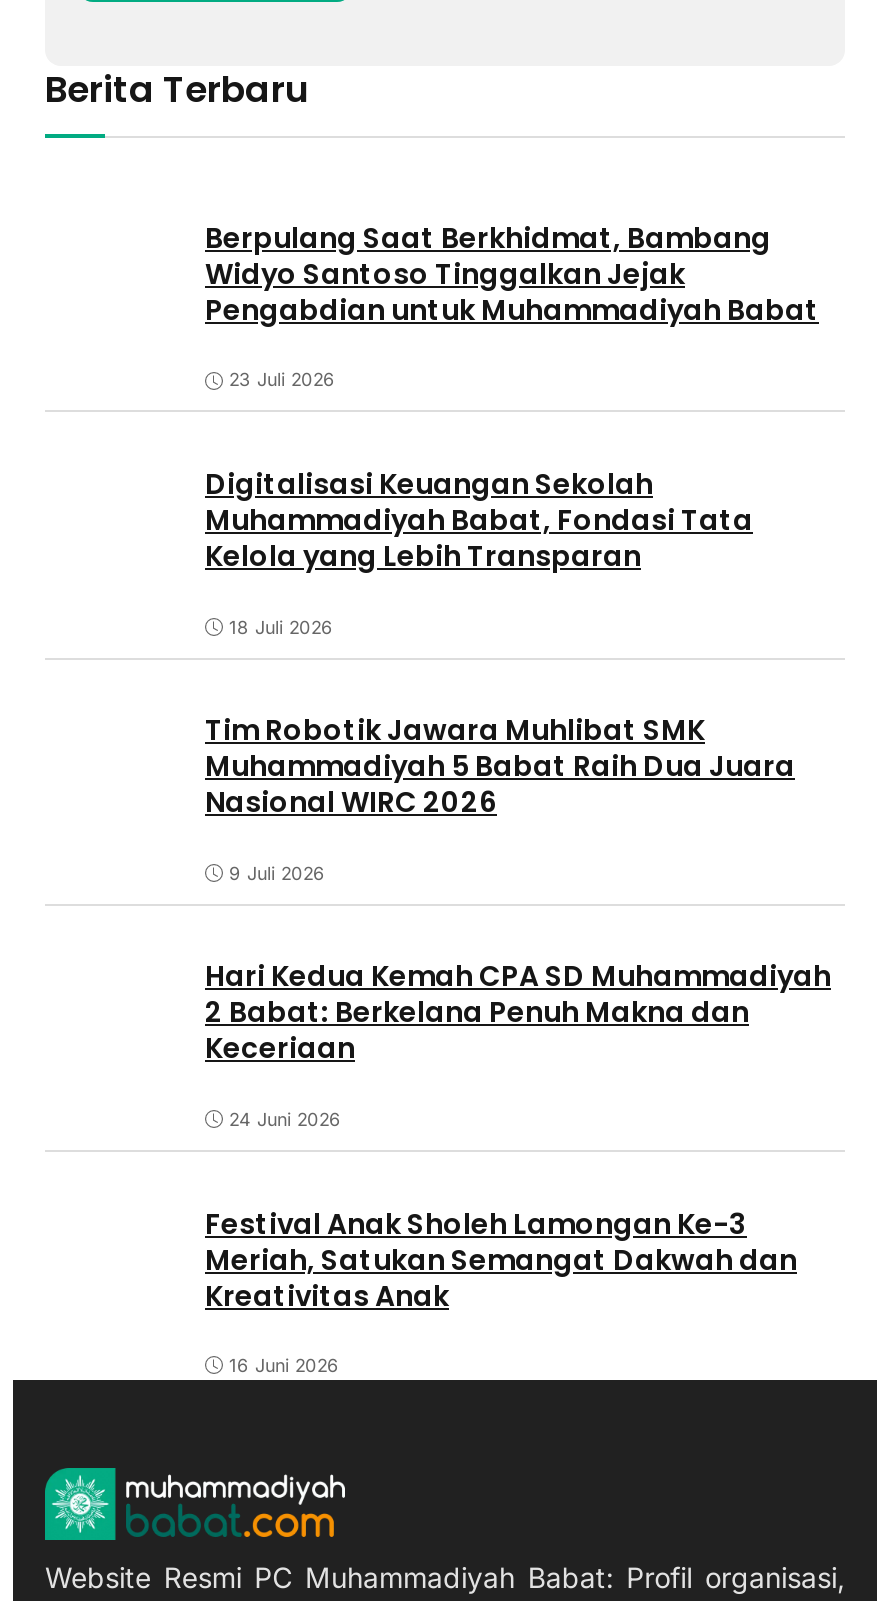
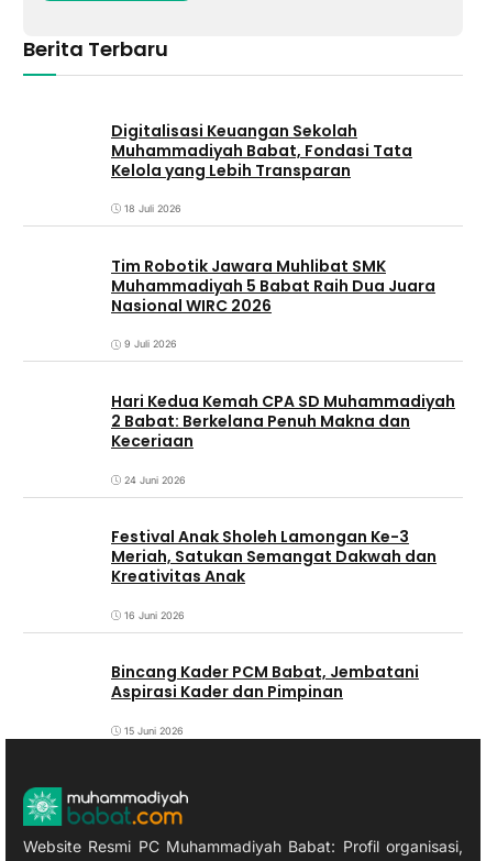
[205,217,819,390] Berpulang Saat Berkhidmat, Bambang | Widyo Santoso Tinggalkan Jejak | Pengabdian untuk Muhammadiyah Babat | 23 Juli 2026 -> none
moved [205,464,831,1376] -> [111,119,455,621]: Digitalisasi Keuangan Sekolah | Muhammadiyah Babat, Fondasi Tata | Kelola yang Lebih Transparan | ... | Kreativitas Anak | 16 Juni 2026
none -> [111,661,419,737] Bincang Kader PCM Babat, Jembatani | Aspirasi Kader dan Pimpinan | 15 Juni 2026

